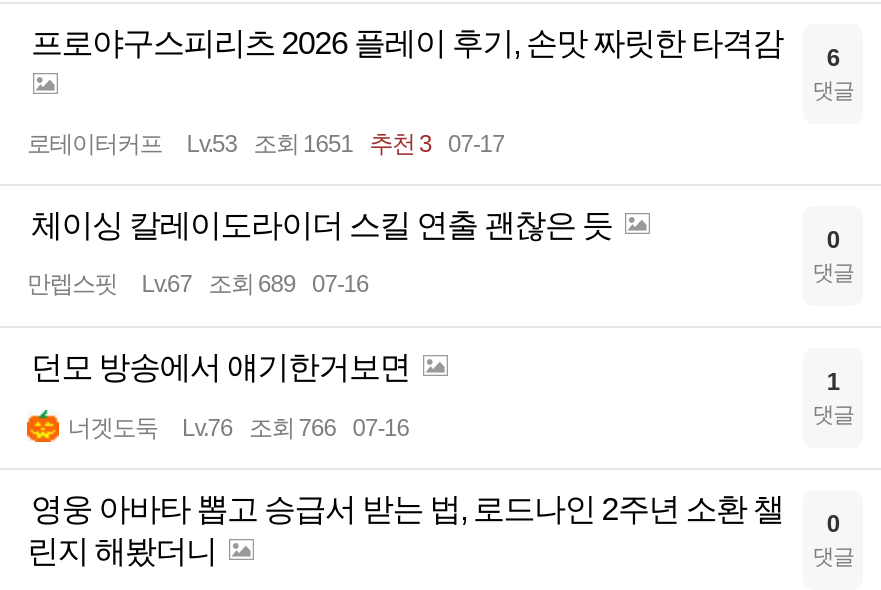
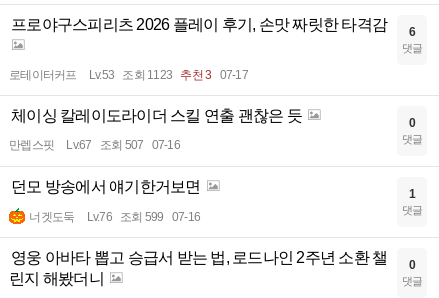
[27,130,505,158] 로테이터커프 Lv.53 조회 1651 추천 3 07-17 -> [9,68,248,82] 로테이터커프 Lv.53 조회 1123 추천 3 07-17
[141,270,369,298] Lv.67 조회 689 07-16 -> [66,138,180,152] Lv.67 조회 507 07-16
[67,414,409,442] 너겟도둑 Lv.76 조회 766 07-16 -> [29,210,200,224] 너겟도둑 Lv.76 조회 599 07-16

